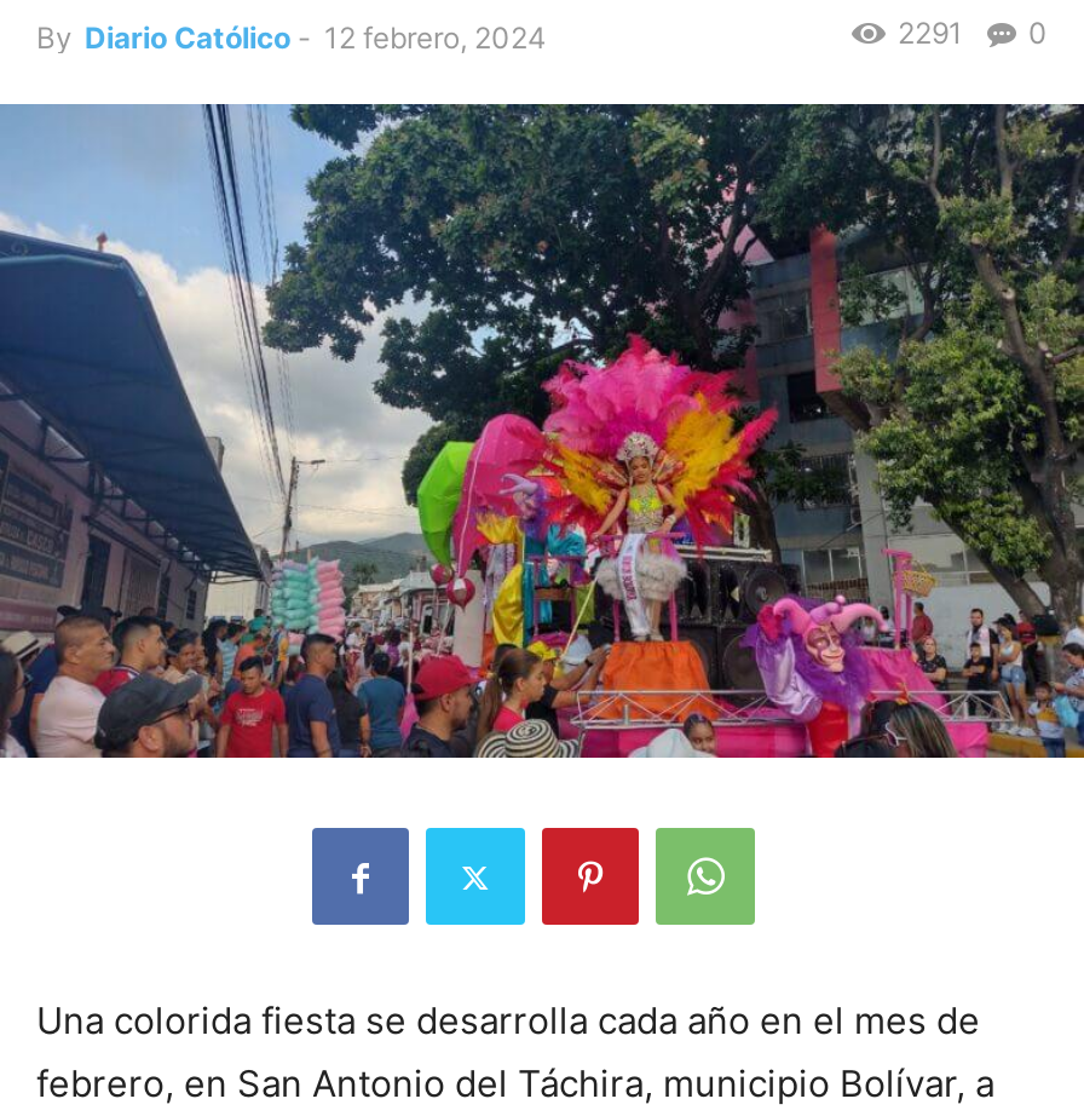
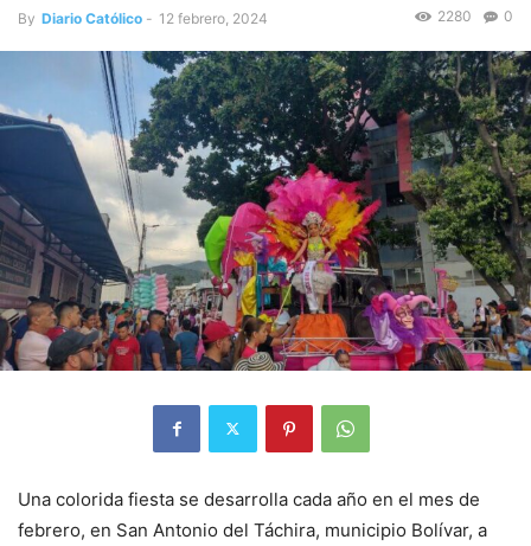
[898,15,1048,51] 2291 0 -> [437,7,513,25] 2280 0

